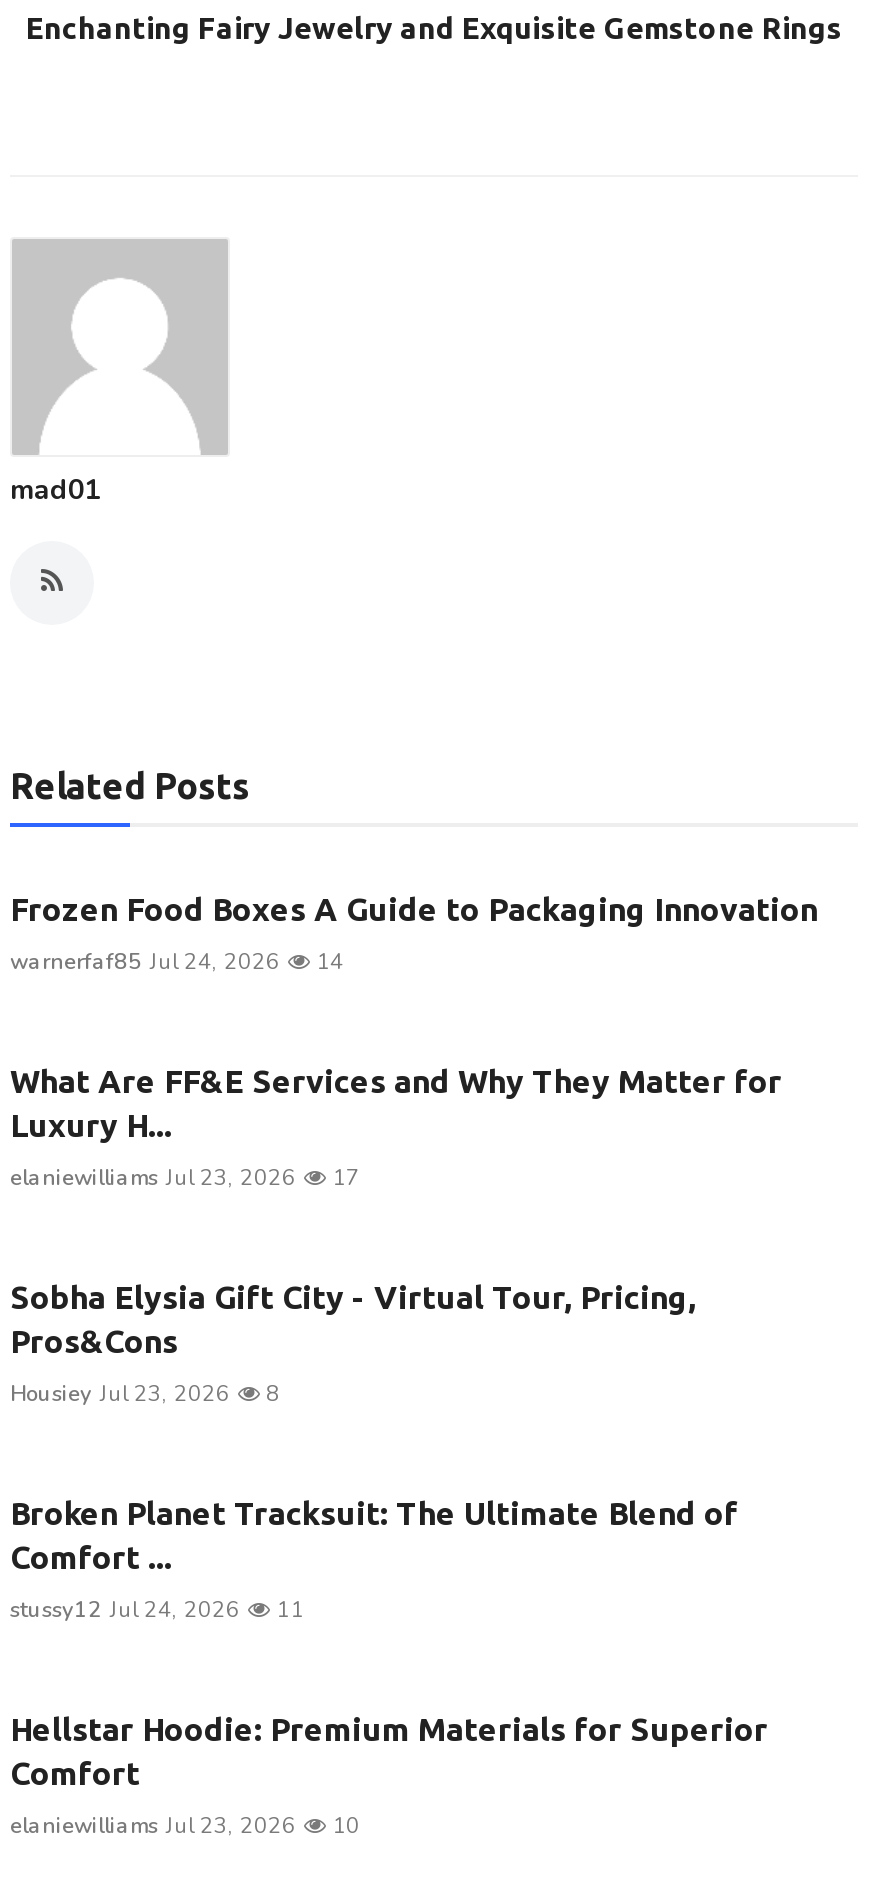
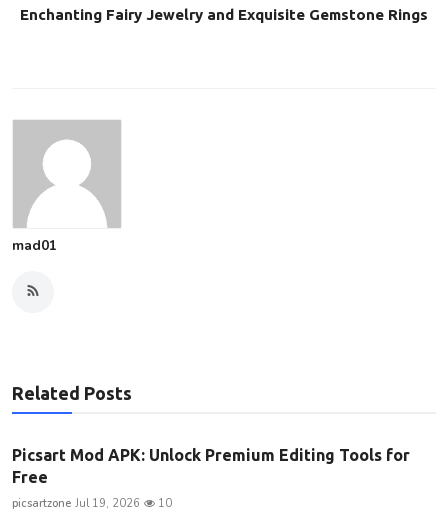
[10,891,818,1841] Frozen Food Boxes A Guide to Packaging Innovation | warnerfaf85 Jul 24, 2026 | 14 | What Are FF&E Services and Why They Matter for | Luxury H... | elaniewilliams Jul 23, 2026 | 17 | Sobha Elysia Gift City - Virtual Tour, Pricing, | Pros&Cons | Housiey Jul 23, 2026 | 8 | Broken Planet Tracksuit: The Ultimate Blend of | Comfort ... | stussy12 Jul 24, 2026 | 11 | Hellstar Hoodie: Premium Materials for Superior | Comfort | elaniewilliams Jul 23, 2026 -> [12,446,410,511] Picsart Mod APK: Unlock Premium Editing Tools for | Free | picsartzone Jul 19, 2026

